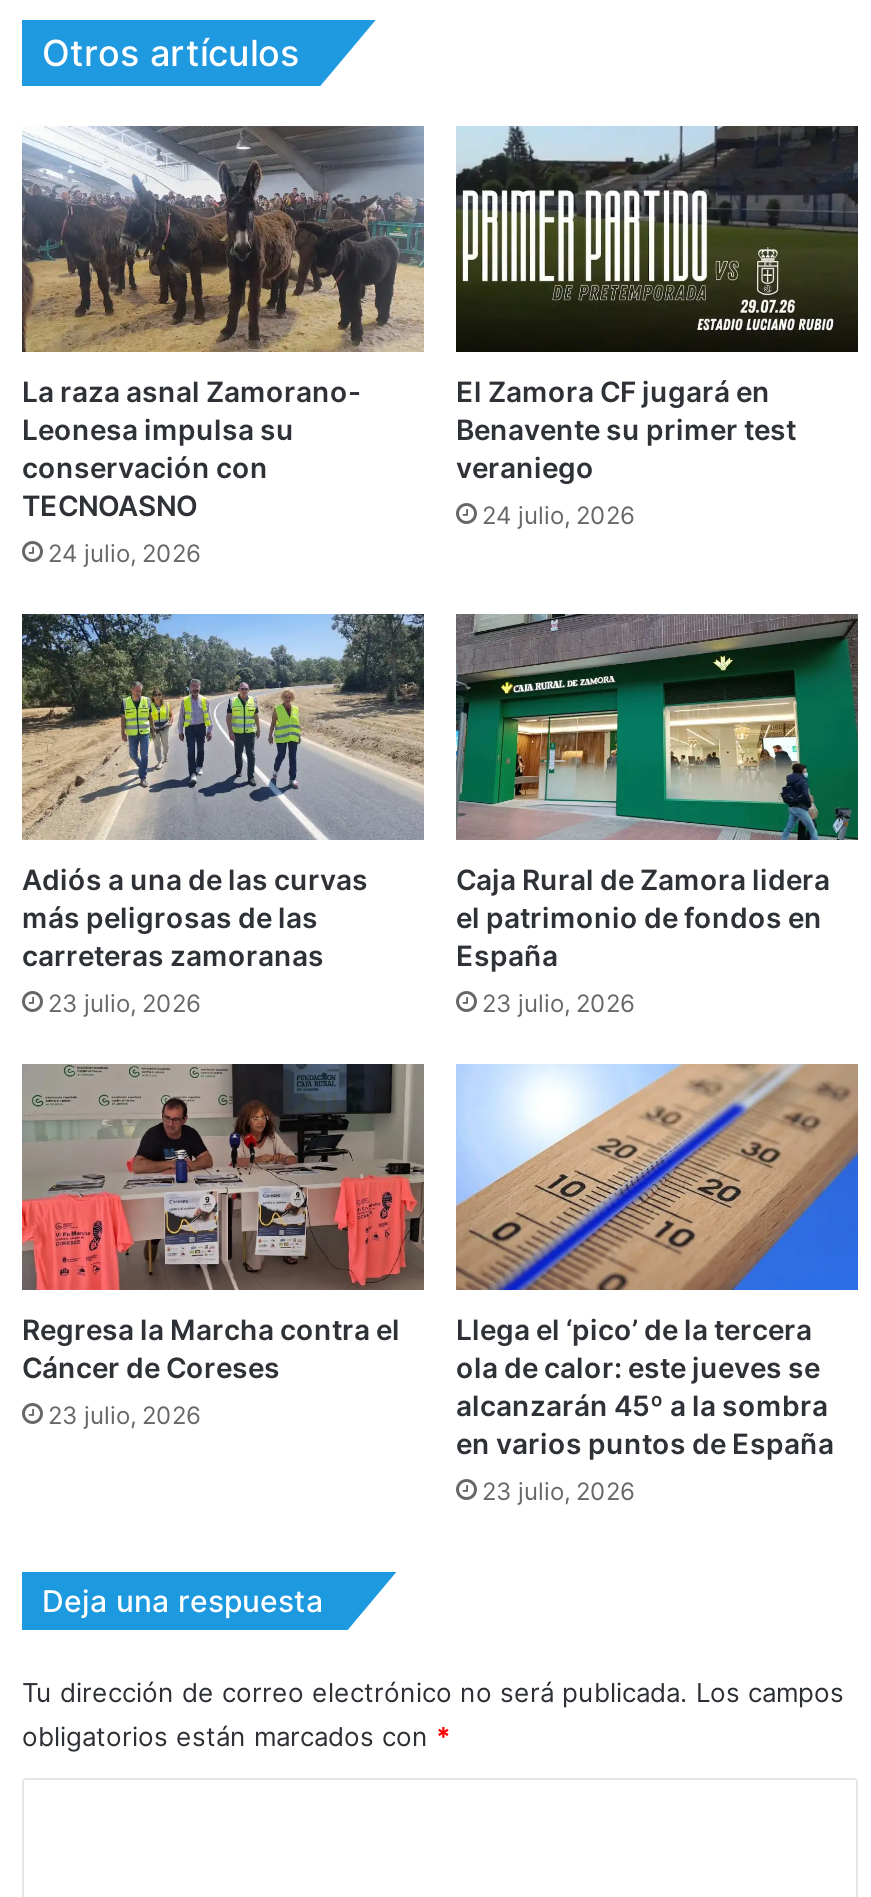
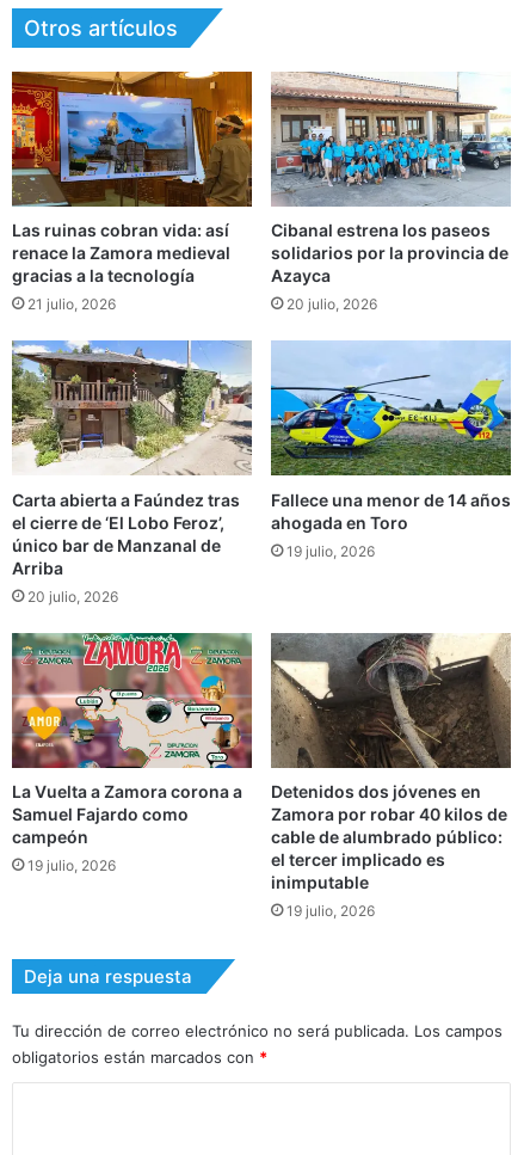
[20,124,426,522] [image] | La raza asnal Zamorano- | Leonesa impulsa su | conservación con | TECNOASNO -> [11,70,253,286] [image] | Las ruinas cobran vida: así | renace la Zamora medieval | gracias a la tecnología
[456,124,860,485] [image] | El Zamora CF jugará en | Benavente su primer test | veraniego -> [270,72,512,286] [image] | Cibanal estrena los paseos | solidarios por la provincia de | Azayca
[482,501,634,531] 24 julio, 2026 -> [286,295,377,313] 20 julio, 2026
[48,538,200,568] 24 julio, 2026 -> [27,295,116,313] 21 julio, 2026
[22,576,424,770] [image] -> [12,339,252,480] [image]
[454,578,860,770] [image] -> [270,340,512,480] [image]
[22,862,368,972] Adiós a una de las curvas | más peligrosas de las | carreteras zamoranas -> [12,489,240,578] Carta abierta a Faúndez tras | el cierre de ‘El Lobo Feroz’, | único bar de Manzanal de | Arriba
[456,862,830,972] Caja Rural de Zamora lidera | el patrimonio de fondos en | España -> [271,489,511,532] Fallece una menor de 14 años | ahogada en Toro
[48,988,200,1018] 23 julio, 2026 -> [27,587,118,605] 20 julio, 2026
[482,988,634,1018] 23 julio, 2026 -> [286,542,375,560] 19 julio, 2026
[22,1062,424,1384] [image] | Regresa la Marcha contra el | Cáncer de Coreses -> [12,632,252,847] [image] | La Vuelta a Zamora corona a | Samuel Fajardo como | campeón
[456,1064,860,1461] [image] | Llega el ‘pico’ de la tercera | ola de calor: este jueves se | alcanzarán 45º a la sombra | en varios puntos de España -> [270,632,512,892] [image] | Detenidos dos jóvenes en | Zamora por robar 40 kilos de | cable de alumbrado público: | el tercer implicado es | inimputable
[48,1400,200,1430] 23 julio, 2026 -> [27,856,116,874] 19 julio, 2026
[482,1477,634,1507] 23 julio, 2026 -> [286,902,375,920] 19 julio, 2026

